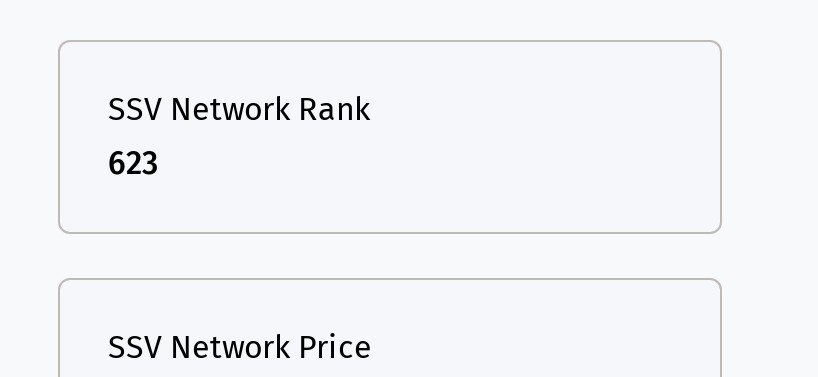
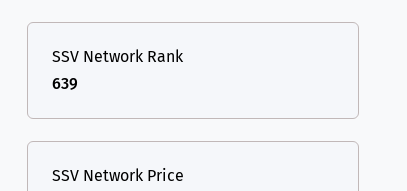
[108,143,158,181] 623 -> [52,74,78,93] 639

